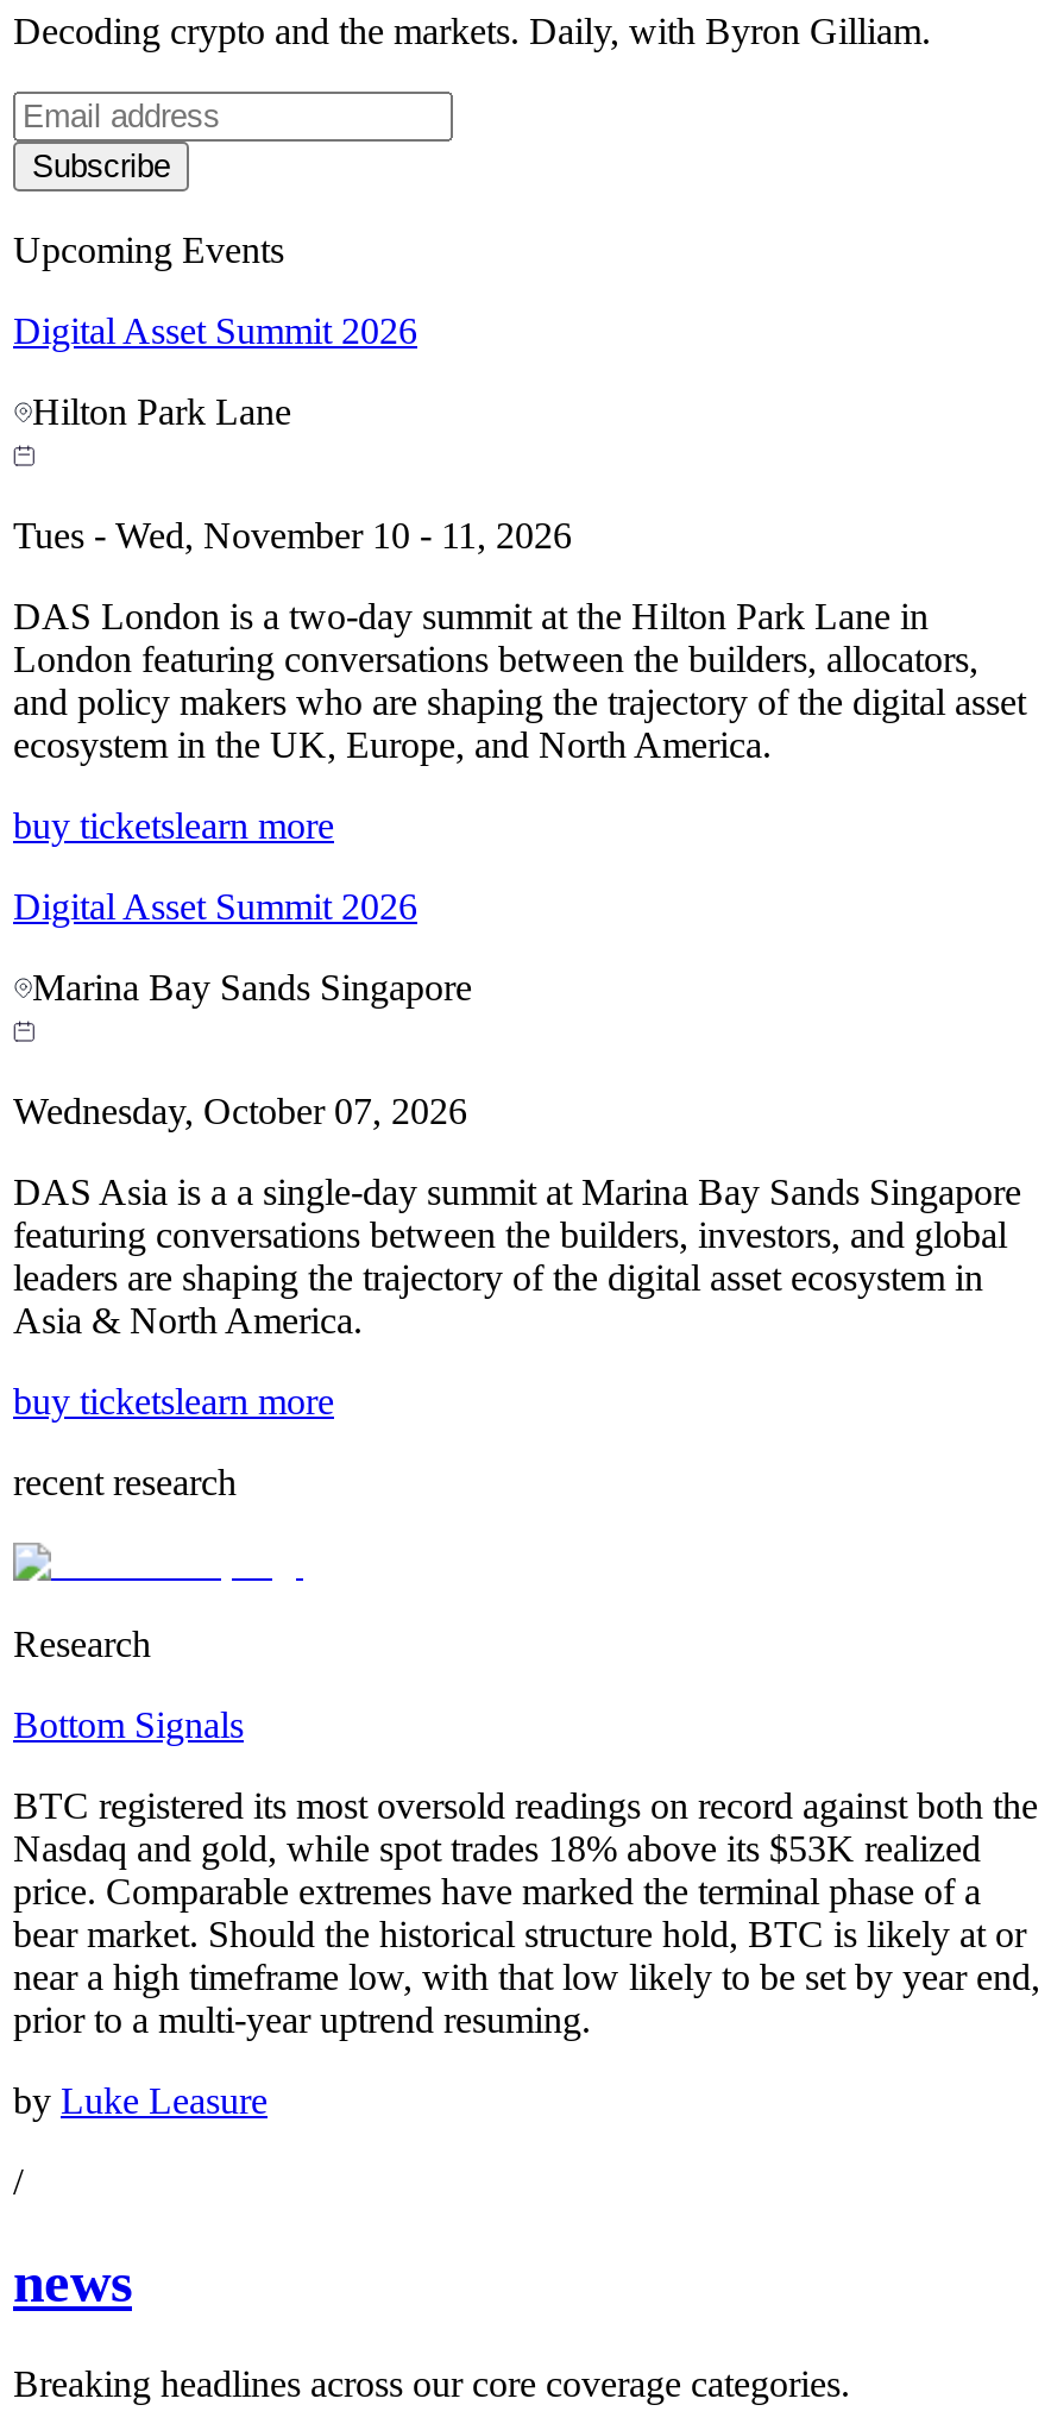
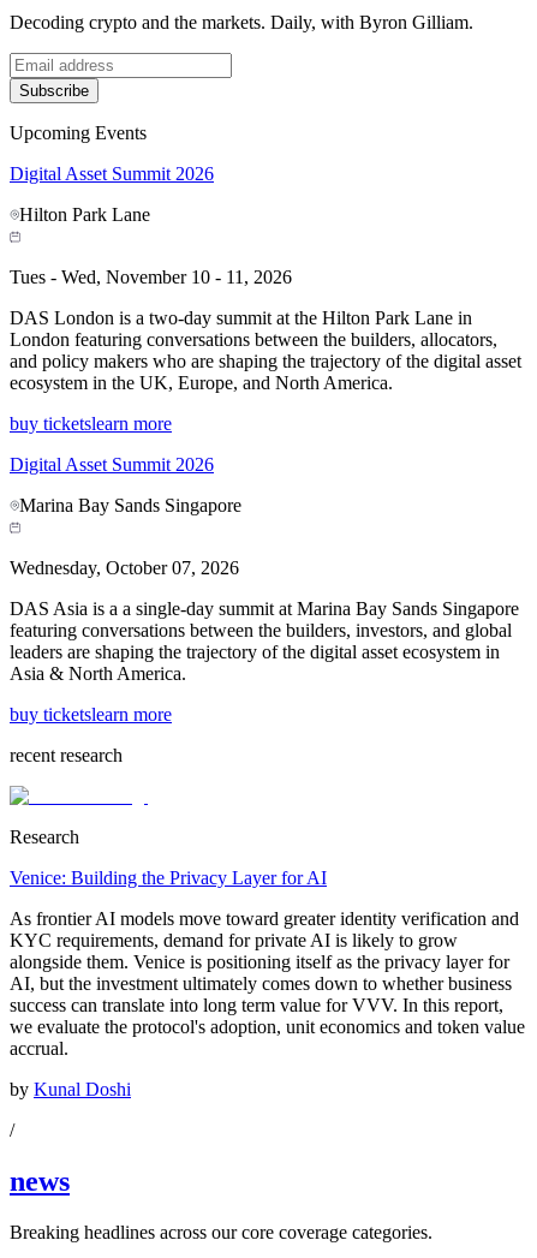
[13,1705,244,1746] Bottom Signals -> [10,868,327,888] Venice: Building the Privacy Layer for AI
[13,1786,1040,2041] BTC registered its most oversold readings on record against both the | Nasdaq and gold, while spot trades 18% above its $53K realized | price. Comparable extremes have marked the terminal phase of a | bear market. Should the historical structure hold, BTC is likely at or | near a high timeframe low, with that low likely to be set by year end, | prior to a multi-year uptrend resuming. -> [10,909,525,1059] As frontier AI models move toward greater identity verification and | KYC requirements, demand for private AI is likely to grow | alongside them. Venice is positioning itself as the privacy layer for | AI, but the investment ultimately comes down to whether business | success can translate into long term value for VVV. In this report, | we evaluate the protocol's adoption, unit economics and token value | accrual.
[13,2081,268,2122] by Luke Leasure -> [10,1079,131,1100] by Kunal Doshi

